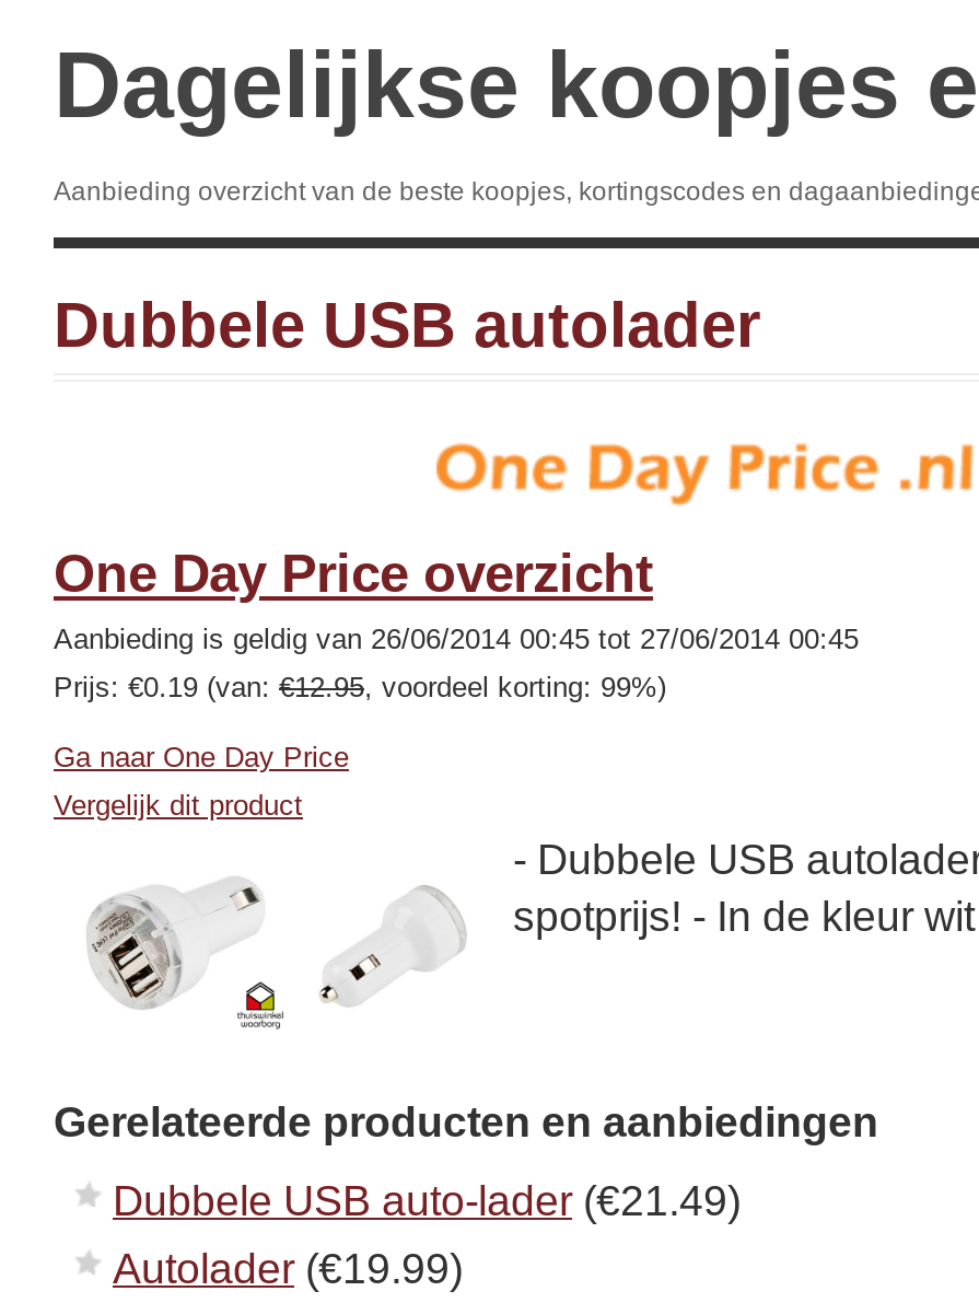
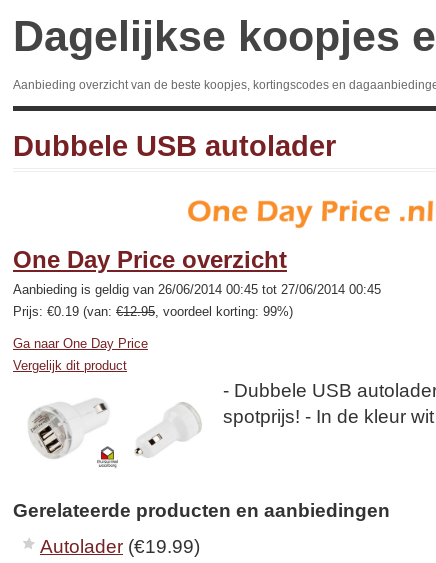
[113,1176,741,1224] Dubbele USB auto-lader (€21.49) -> none

